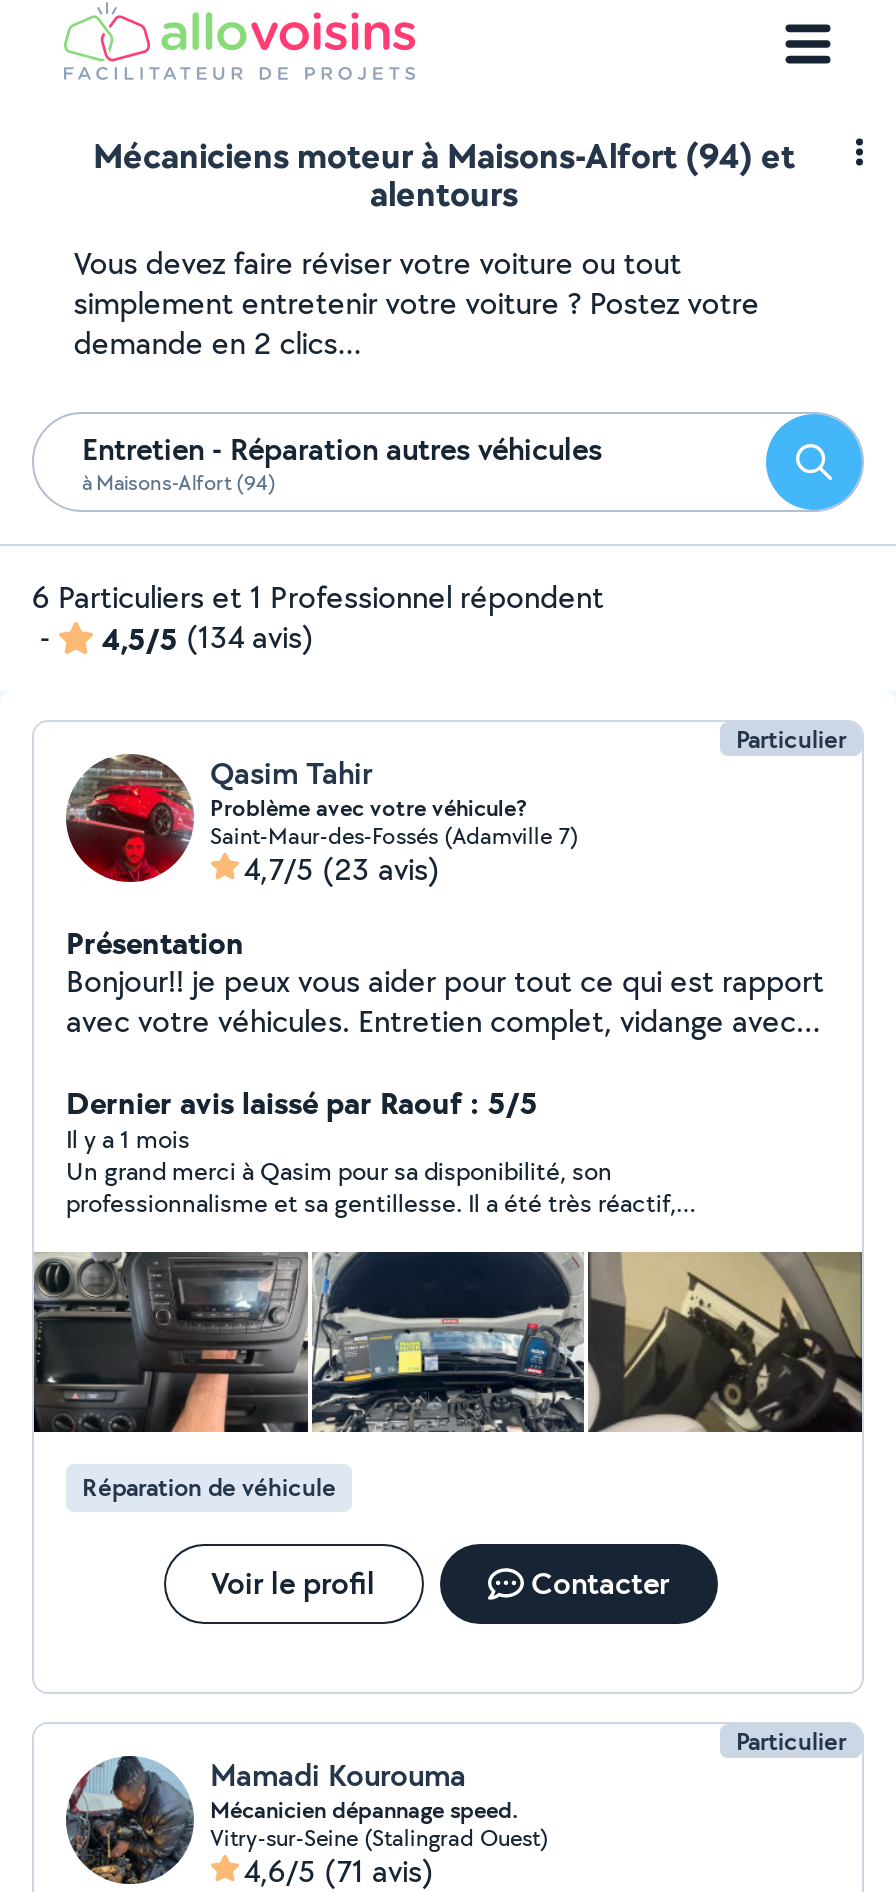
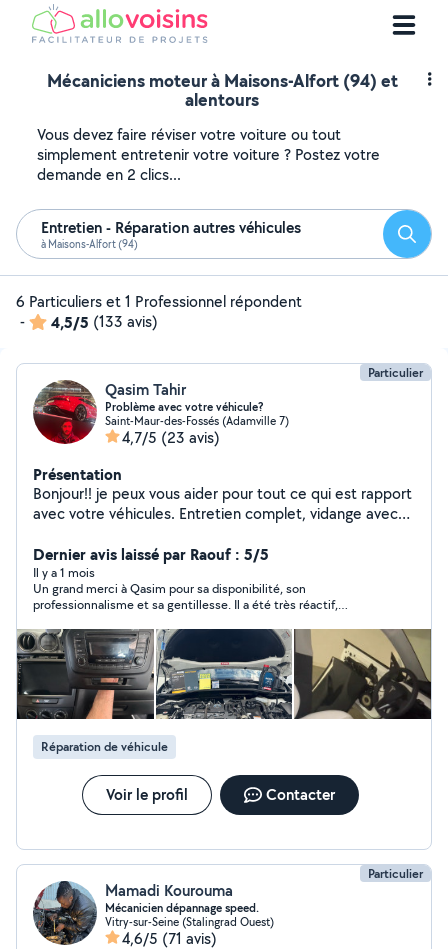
[102,616,314,660] 4,5/5 (134 avis) -> [51,311,158,333] 4,5/5 (133 avis)

